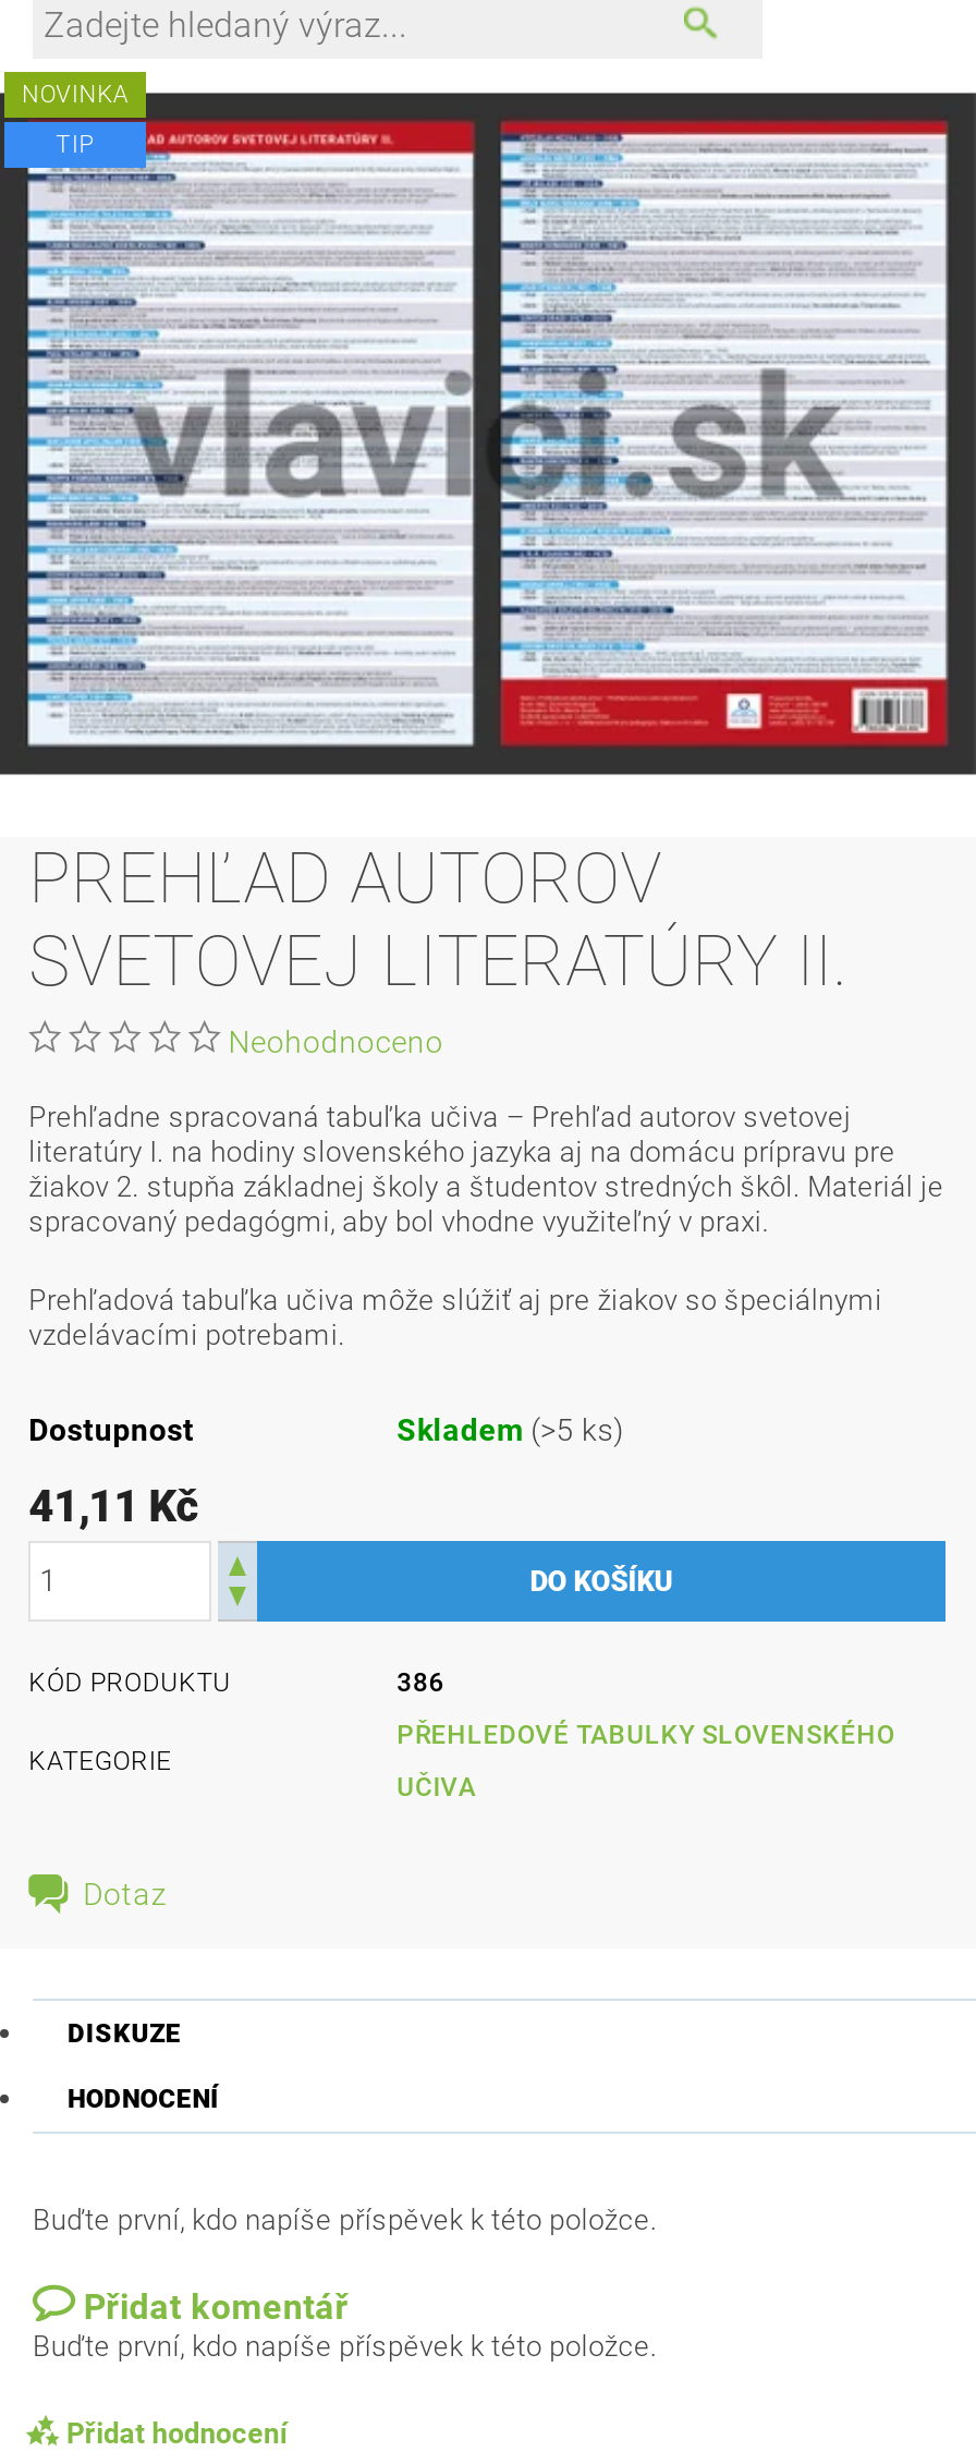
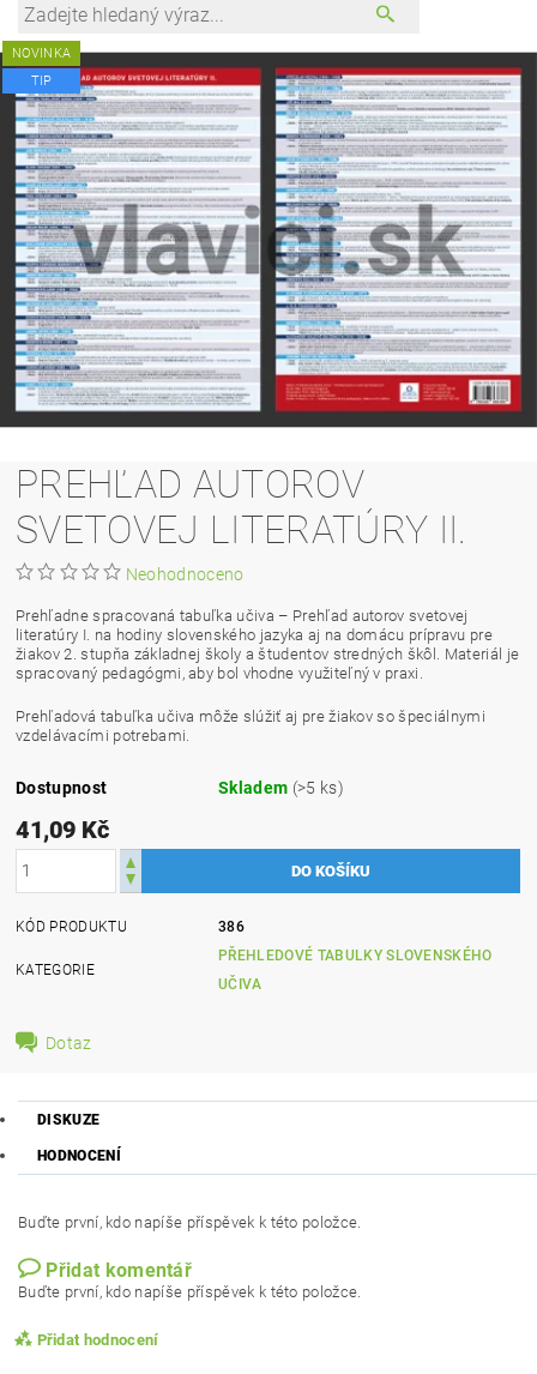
[29,1479,197,1532] 41,11 Kč -> [16,815,108,844] 41,09 Kč

